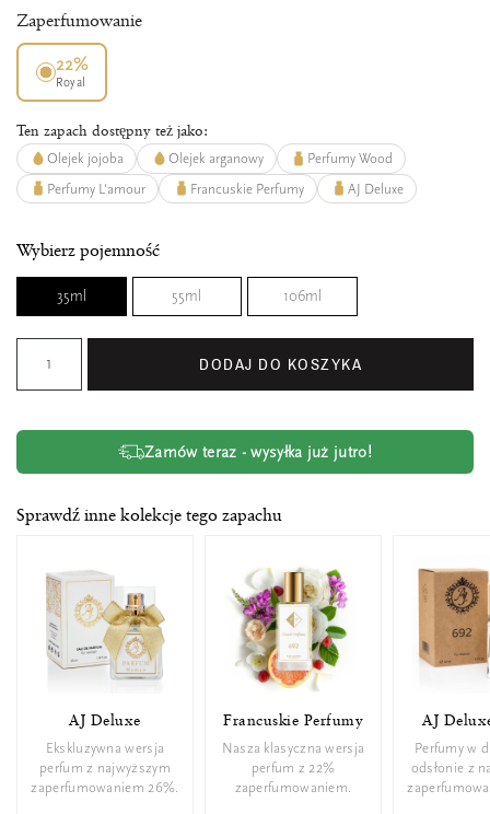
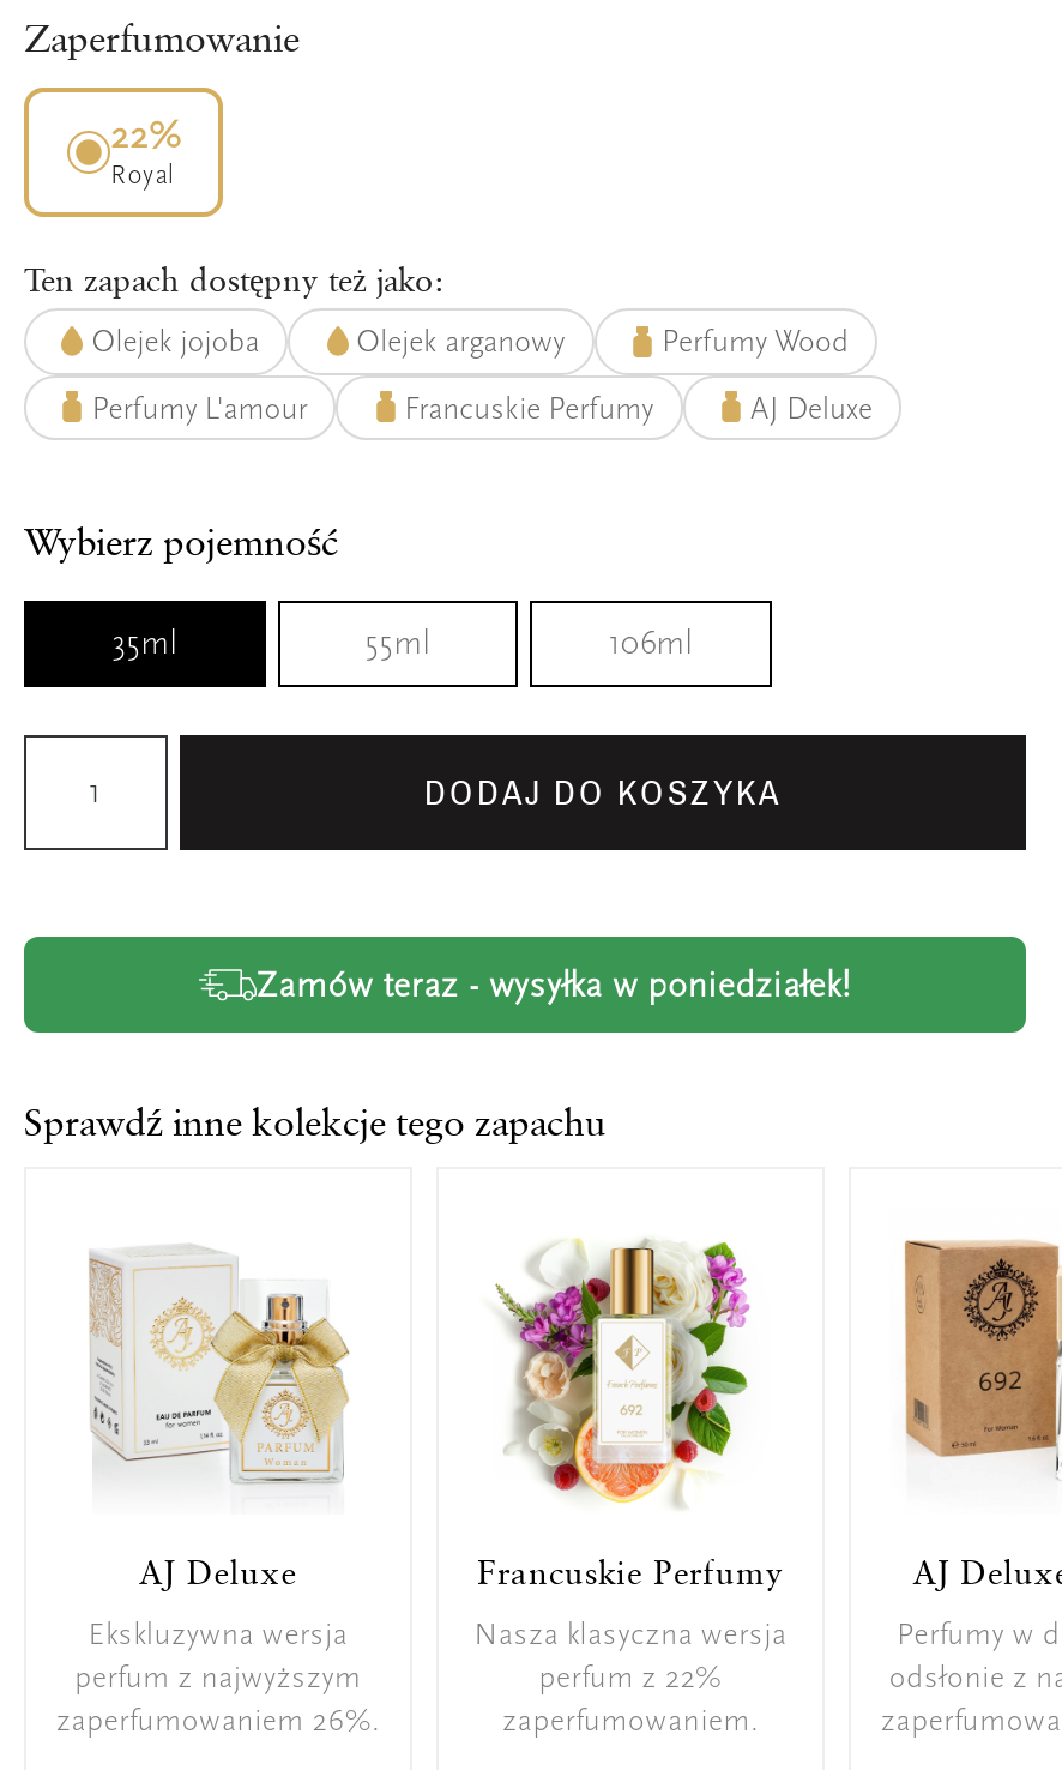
[144,442,372,461] Zamów teraz - wysyłka już jutro! -> [256,962,851,1005] Zamów teraz - wysyłka w poniedziałek!

